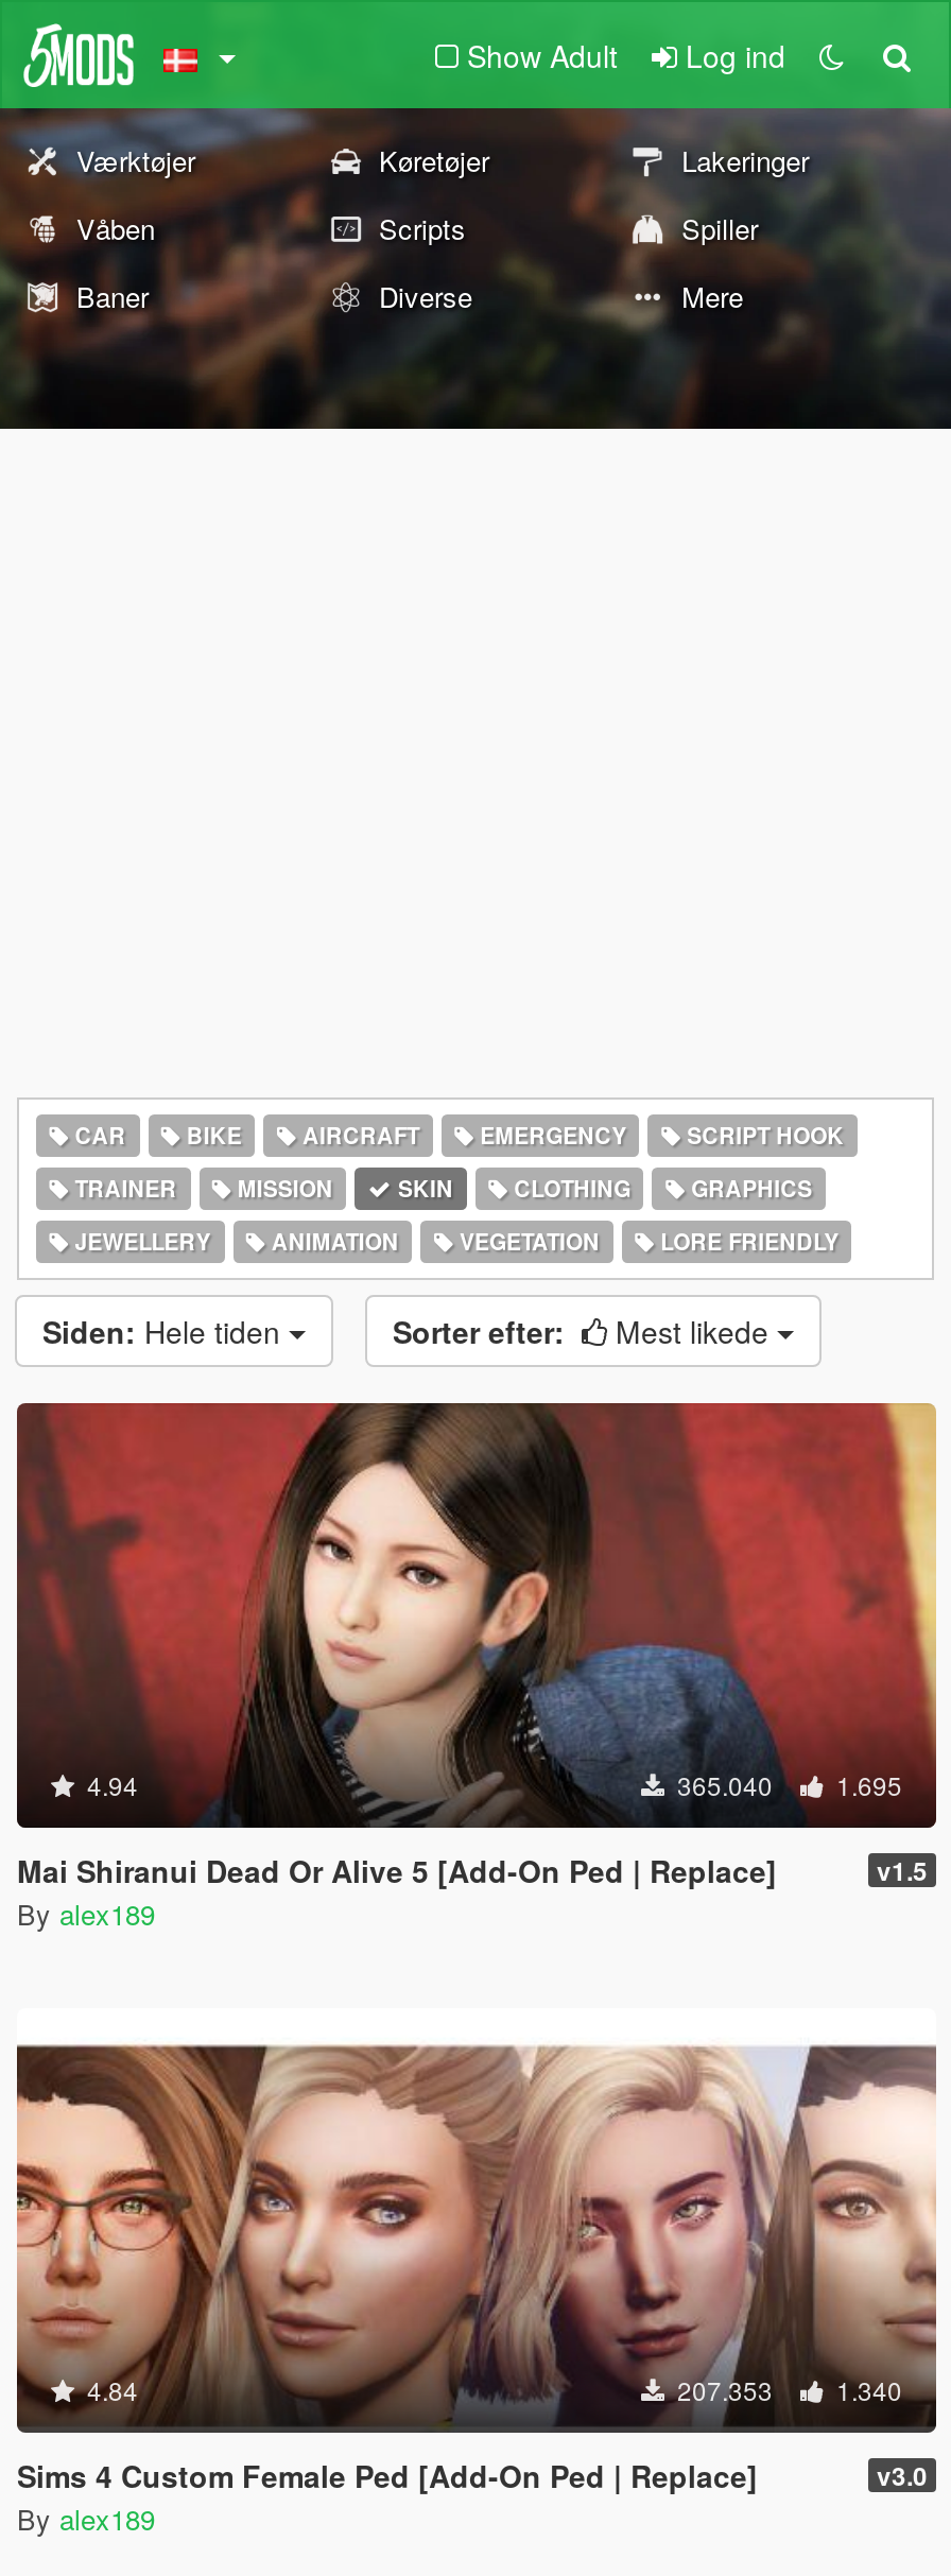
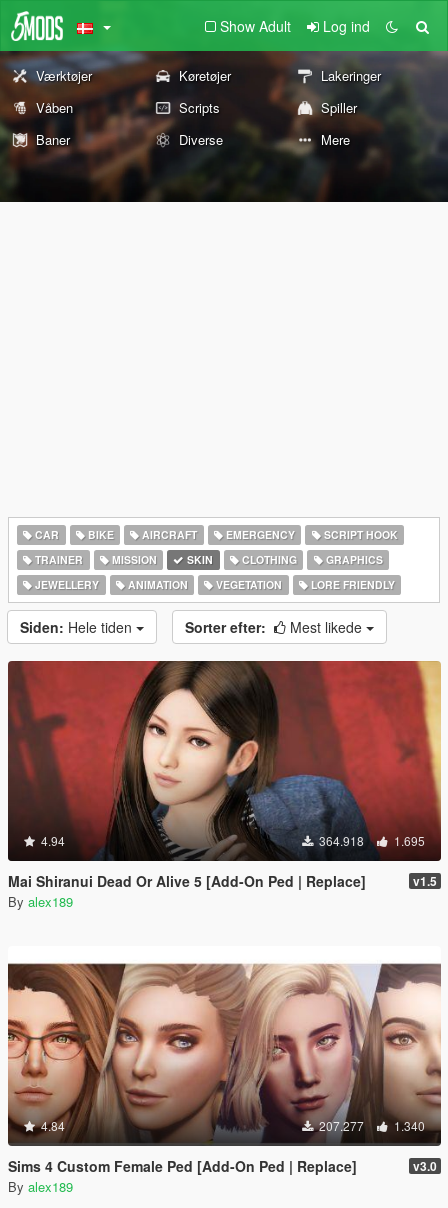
[671,1766,902,1802] 365.040 1.695 -> [316,832,425,849] 364.918 1.695
[671,2371,902,2407] 207.353 1.340 -> [316,1117,425,1134] 207.277 1.340

